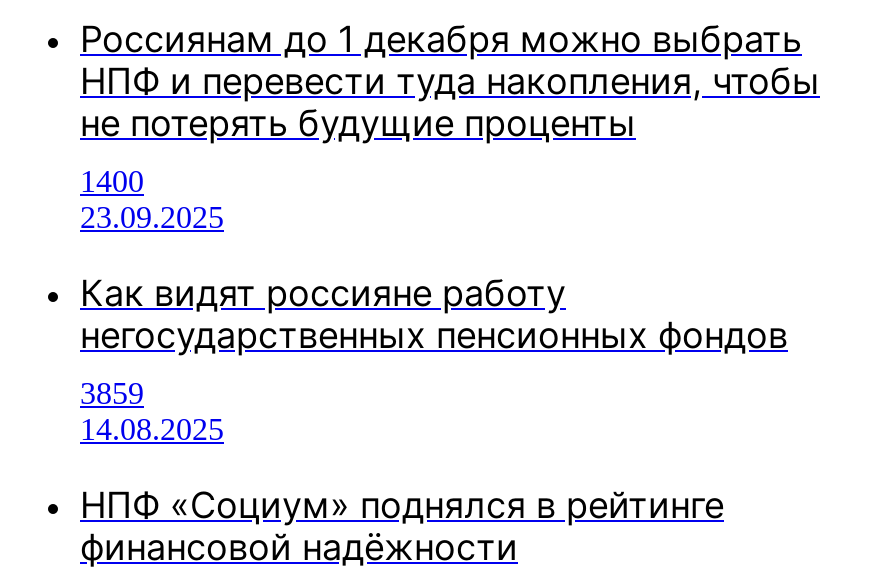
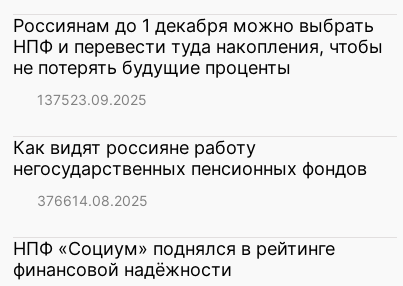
[80,163,224,233] 1400 | 23.09.2025 -> [37,91,147,108] 137523.09.2025
[80,375,224,445] 3859 | 14.08.2025 -> [37,192,148,209] 376614.08.2025

